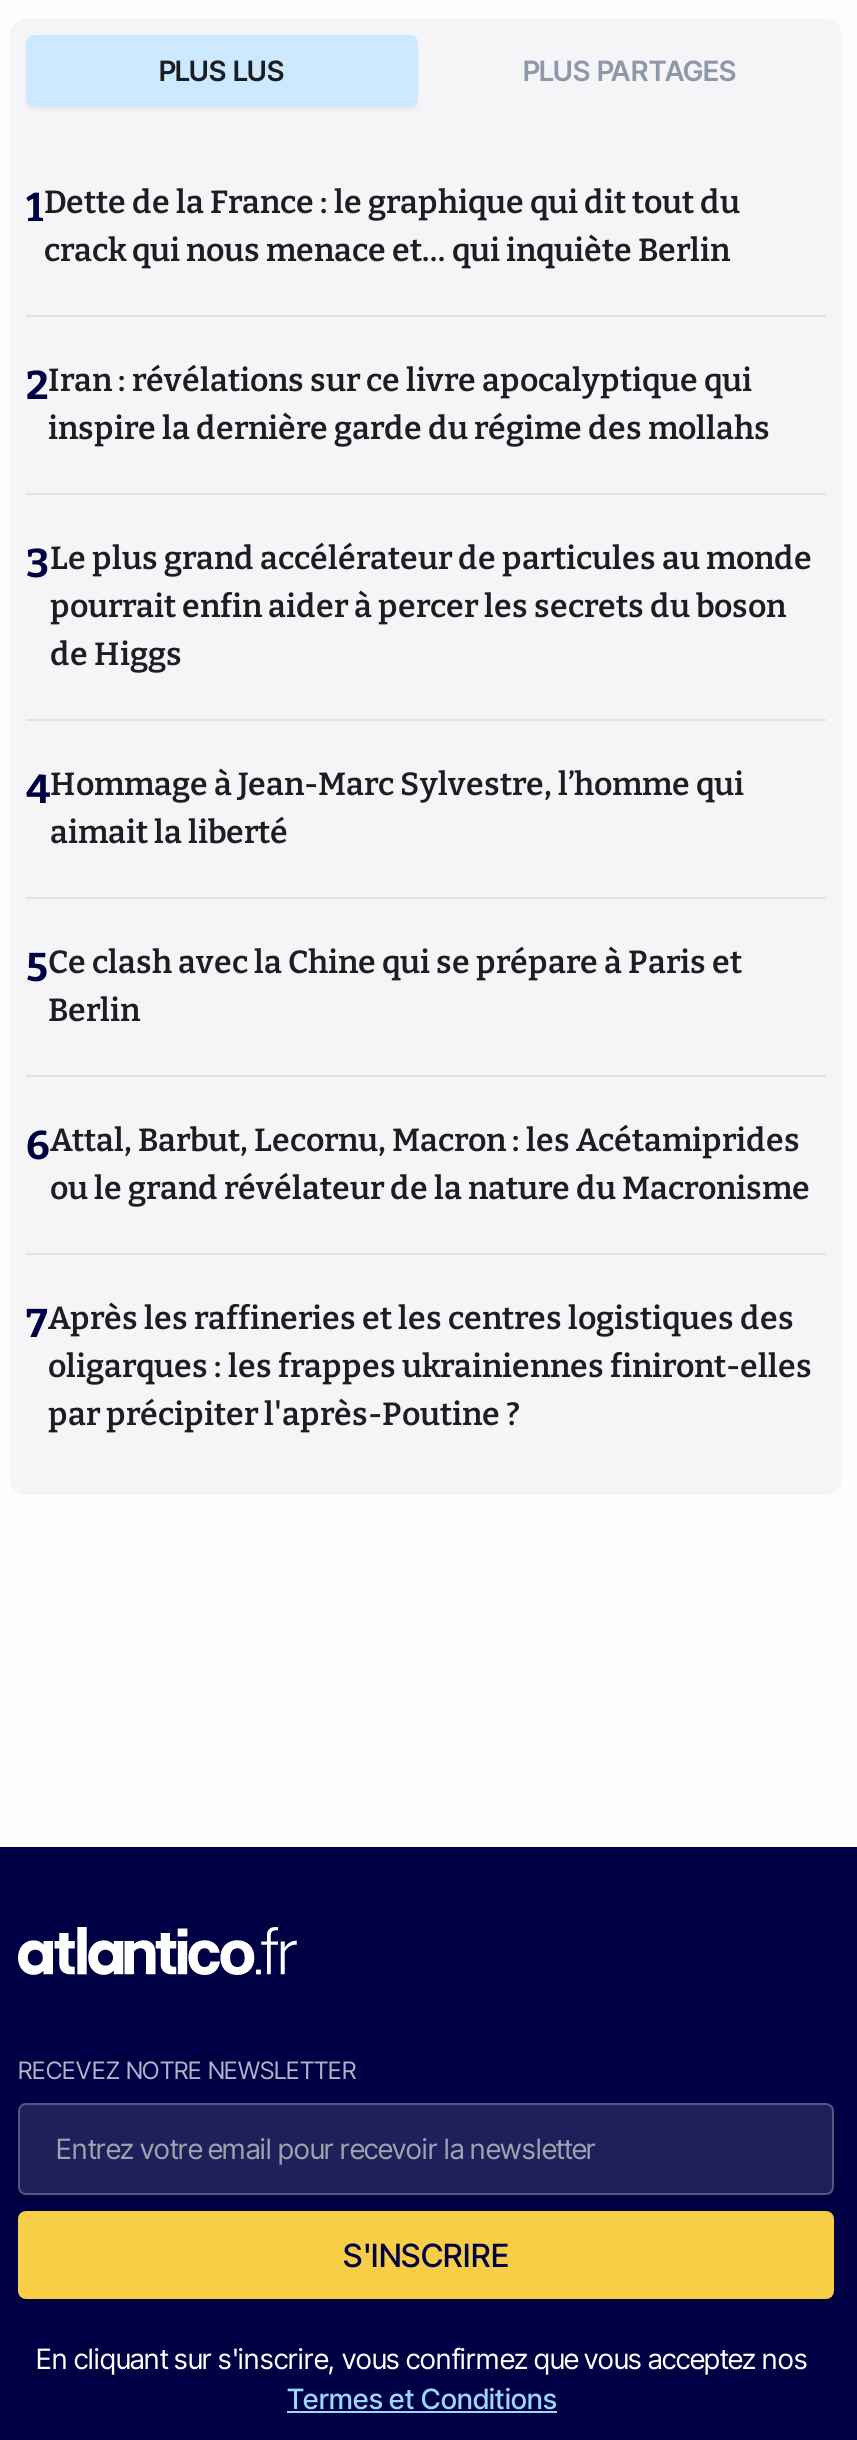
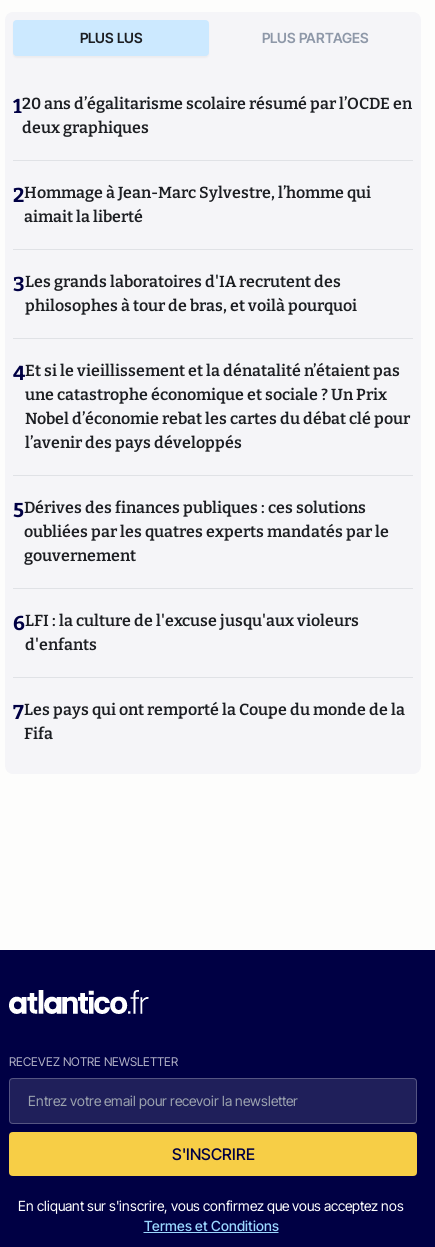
[26,183,812,813] 1Dette de la France : le graphique qui dit tout du | crack qui nous menace et… qui inquiète Berlin | 2Iran : révélations sur ce livre apocalyptique qui | inspire la dernière garde du régime des mollahs | 3Le plus grand accélérateur de particules au monde | pourrait enfin aider à percer les secrets du boson | de Higgs | 4Hommage à Jean-Marc Sylvestre, l’homme qui -> [13,94,412,207] 120 ans d’égalitarisme scolaire résumé par l’OCDE en | deux graphiques | 2Hommage à Jean-Marc Sylvestre, l’homme qui
moved [50,813,288,851] -> [24,207,143,226]: aimait la liberté
[26,943,812,1433] 5Ce clash avec la Chine qui se prépare à Paris et | Berlin | 6Attal, Barbut, Lecornu, Macron : les Acétamiprides | ou le grand révélateur de la nature du Macronisme | 7Après les raffineries et les centres logistiques des | oligarques : les frappes ukrainiennes finiront-elles | par précipiter l'après-Poutine ? -> [13,272,410,743] 3Les grands laboratoires d'IA recrutent des | philosophes à tour de bras, et voilà pourquoi | 4Et si le vieillissement et la dénatalité n’étaient pas | une catastrophe économique et sociale ? Un Prix | Nobel d’économie rebat les cartes du débat clé pour | l’avenir des pays développés | 5Dérives des finances publiques : ces solutions | oubliées par les quatres experts mandatés par le | gouvernement | 6LFI : la culture de l'excuse jusqu'aux violeurs | d'enfants | 7Les pays qui ont remporté la Coupe du monde de la | Fifa

